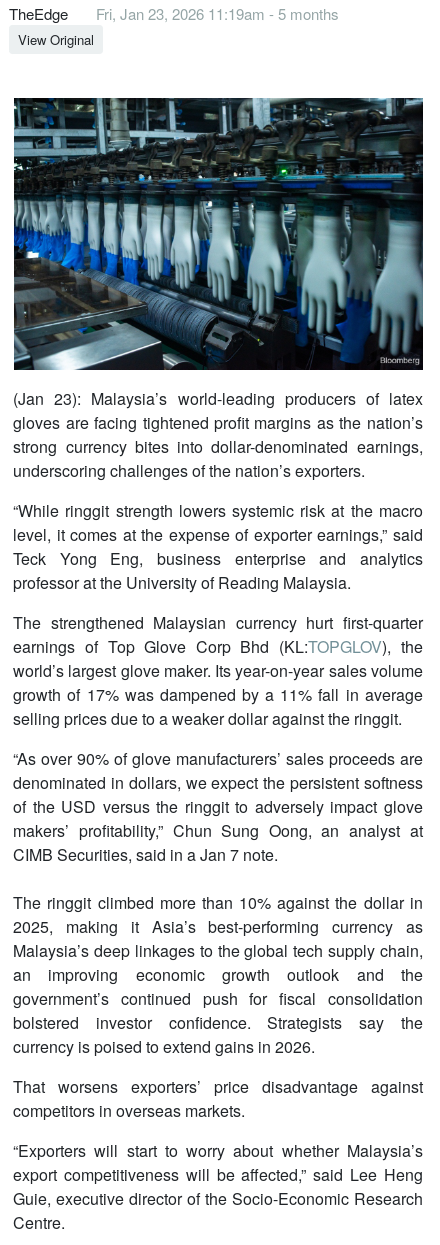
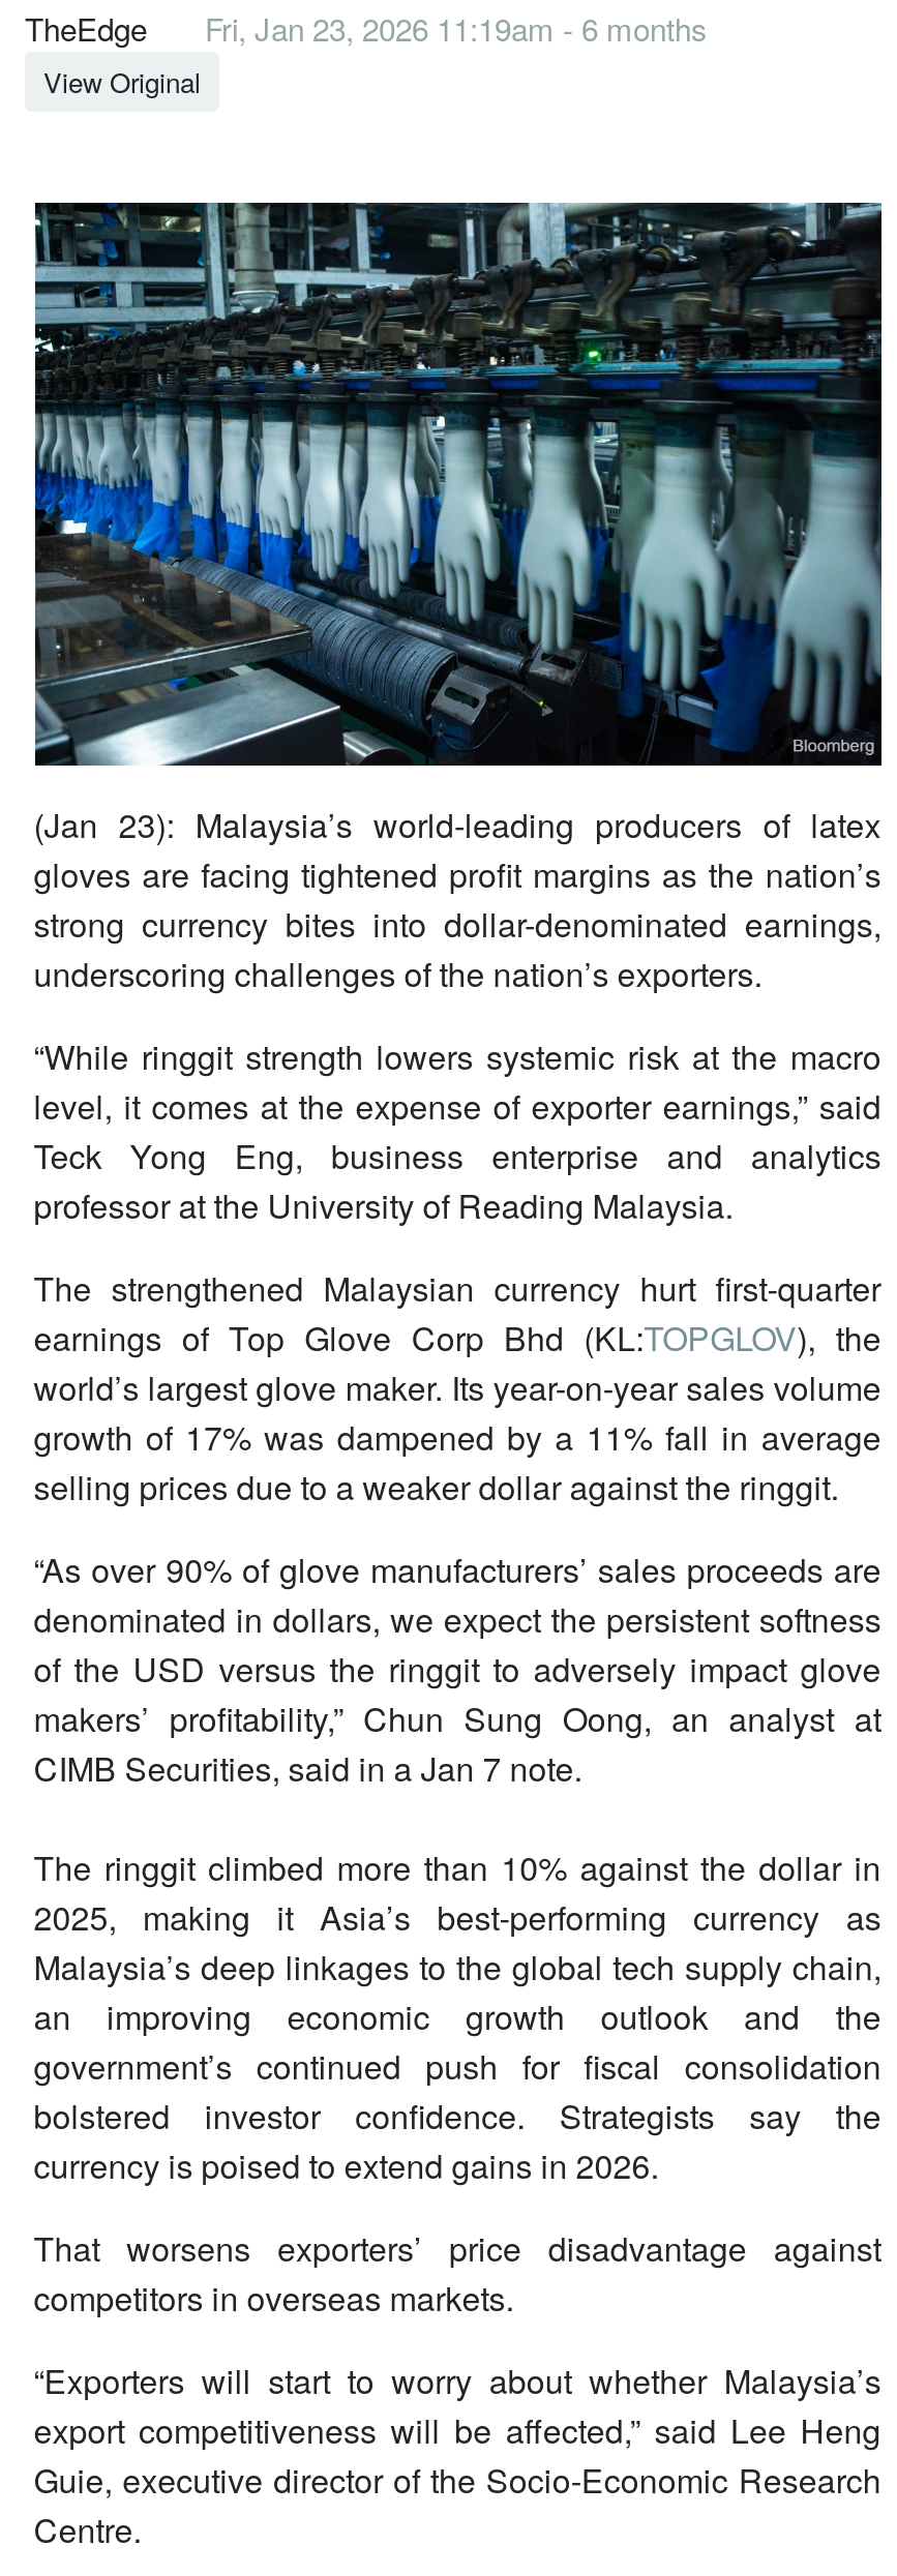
[96,3,339,24] Fri, Jan 23, 2026 11:19am - 5 months -> [205,6,708,49] Fri, Jan 23, 2026 11:19am - 6 months

